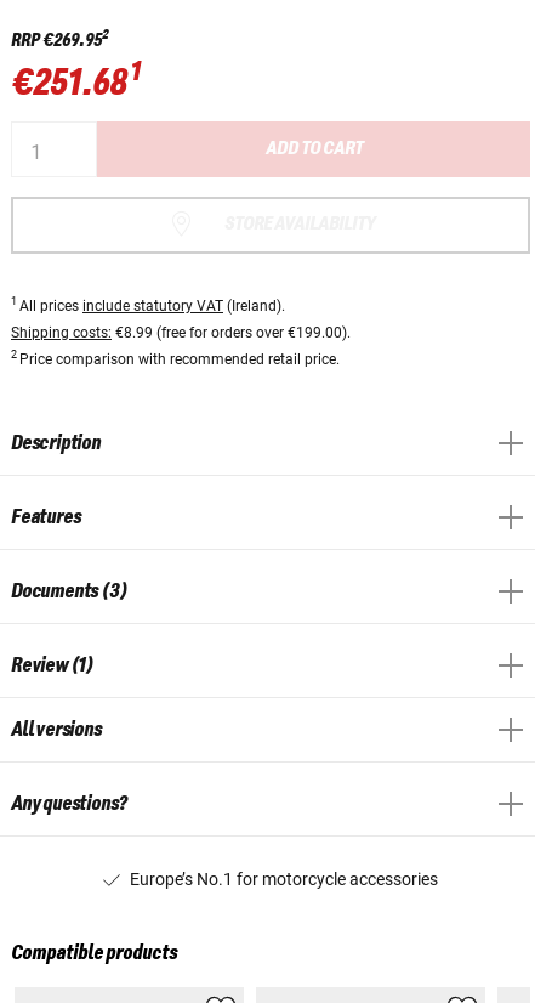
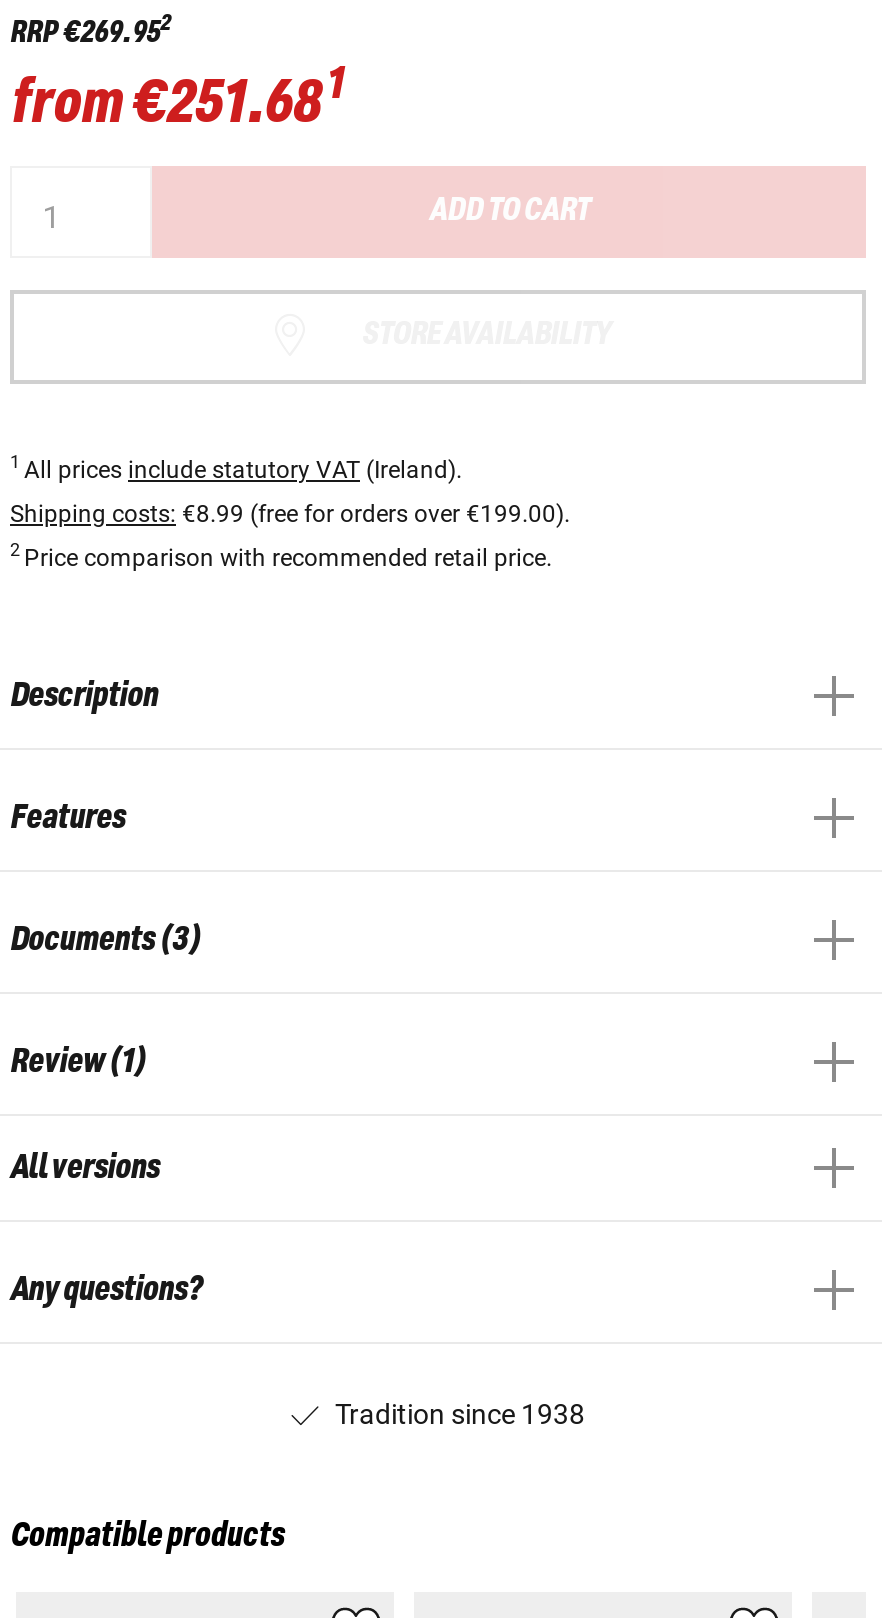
[11,57,141,103] €251.681 -> [10,60,344,136] from€251.681
[130,869,438,888] Europe’s No.1 for motorcycle accessories -> [335,1397,585,1429] Tradition since 1938

